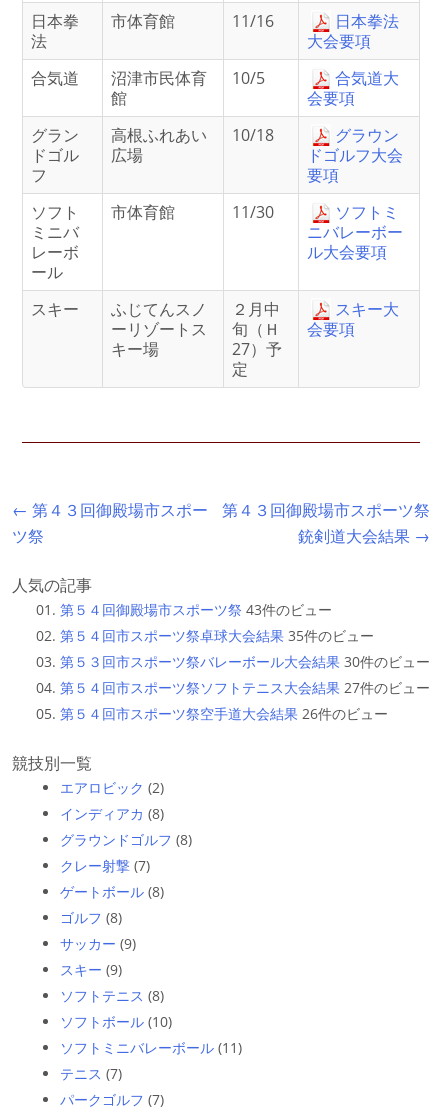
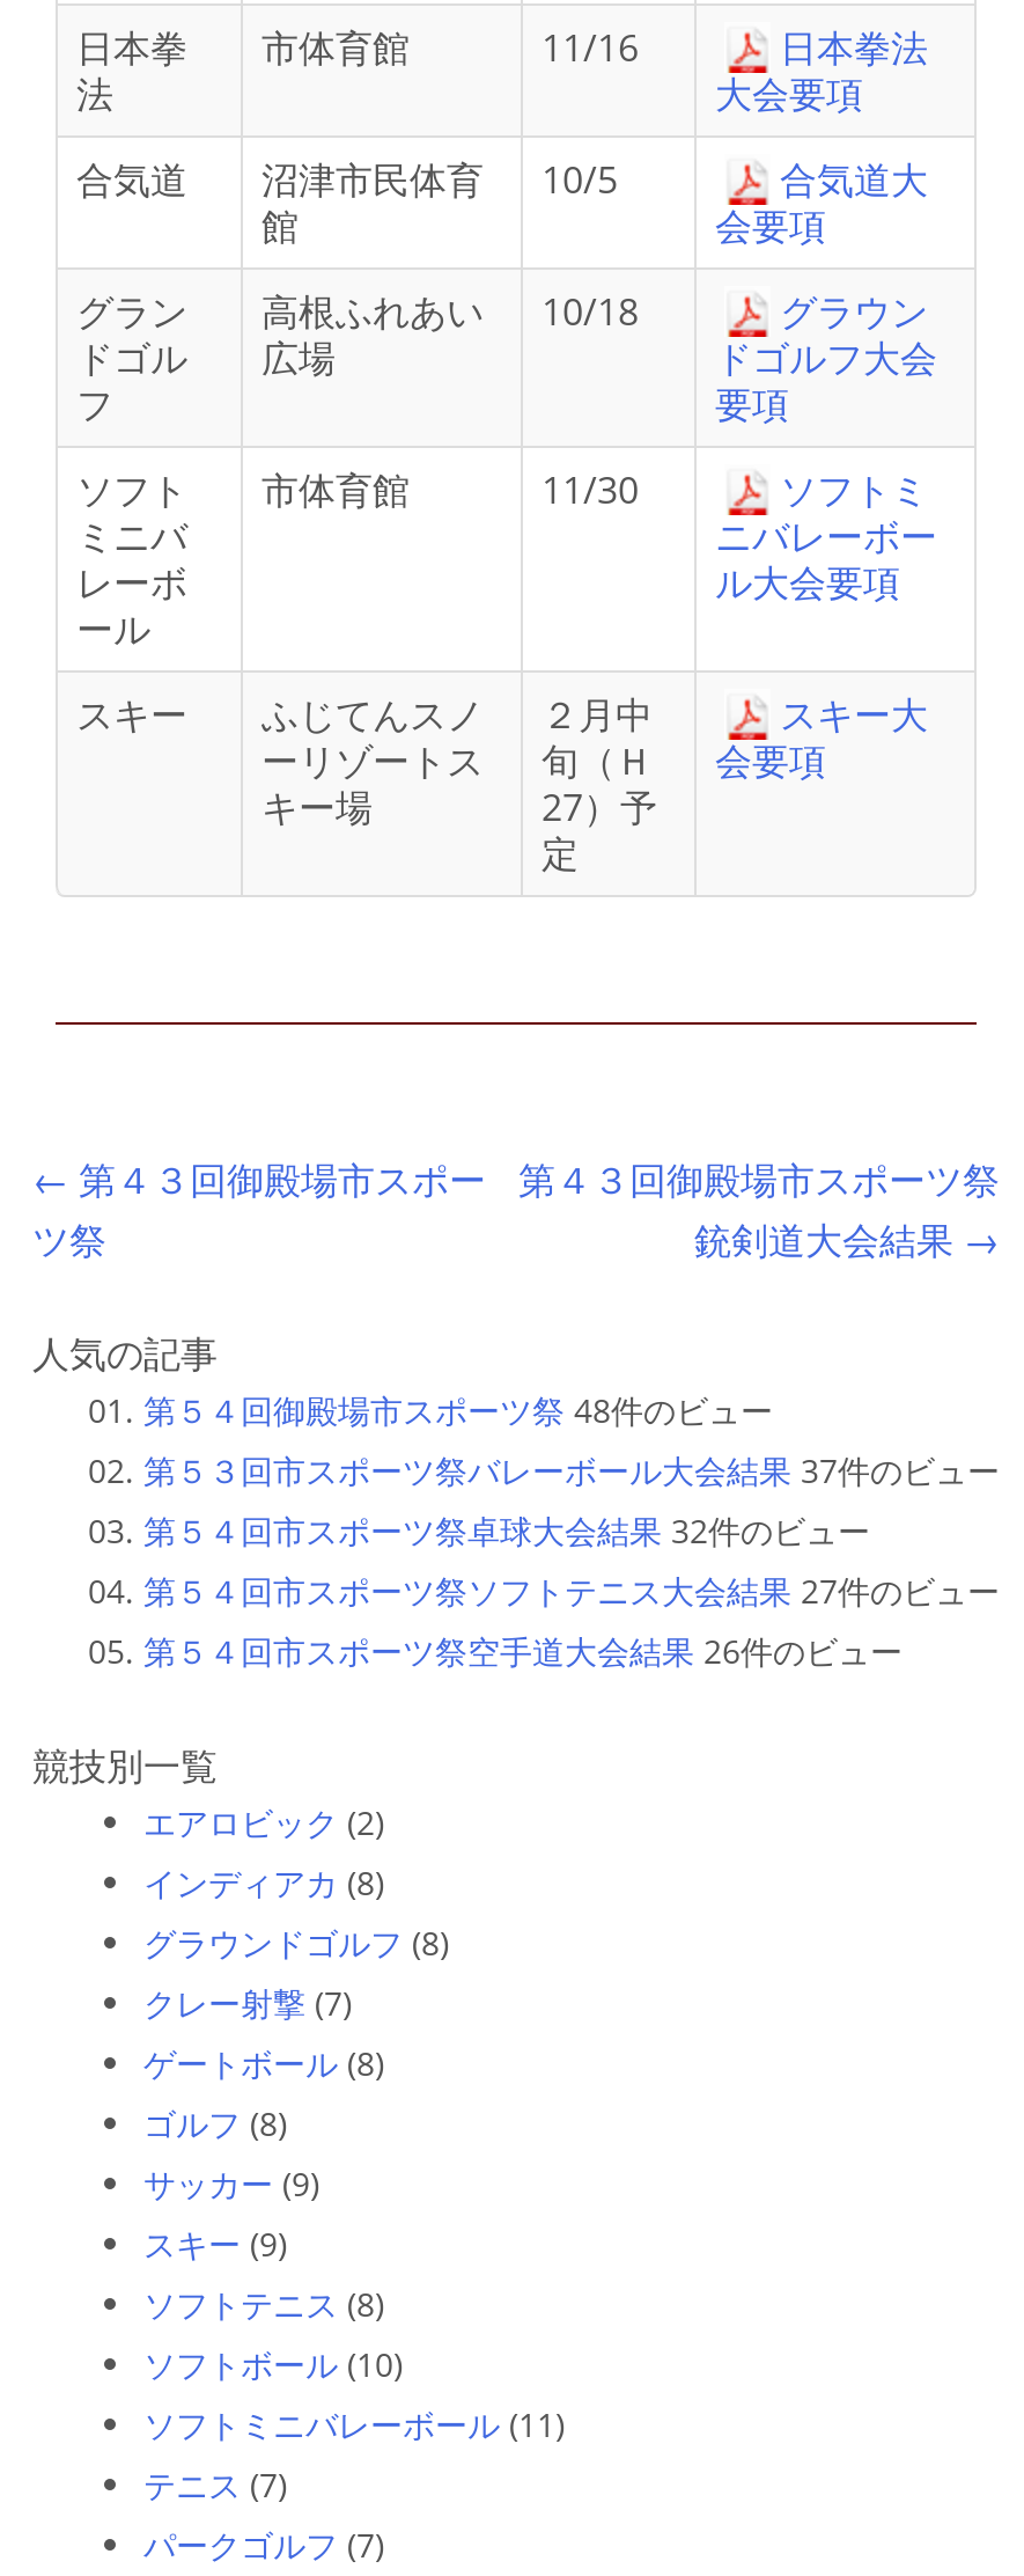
[60,600,430,671] 第５４回御殿場市スポーツ祭 43件のビュー | 第５４回市スポーツ祭卓球大会結果 35件のビュー | 第５３回市スポーツ祭バレーボール大会結果 30件のビュー -> [143,1387,1000,1552] 第５４回御殿場市スポーツ祭 48件のビュー | 第５３回市スポーツ祭バレーボール大会結果 37件のビュー | 第５４回市スポーツ祭卓球大会結果 32件のビュー

